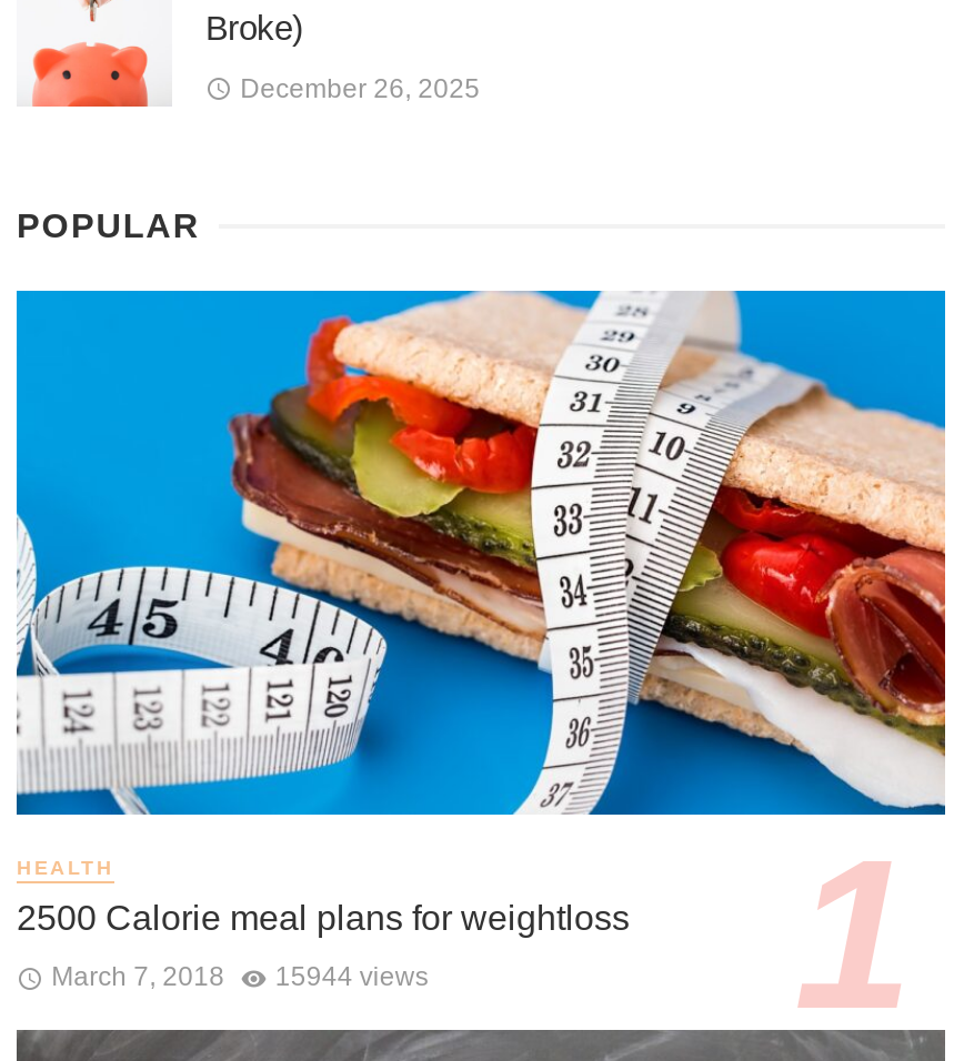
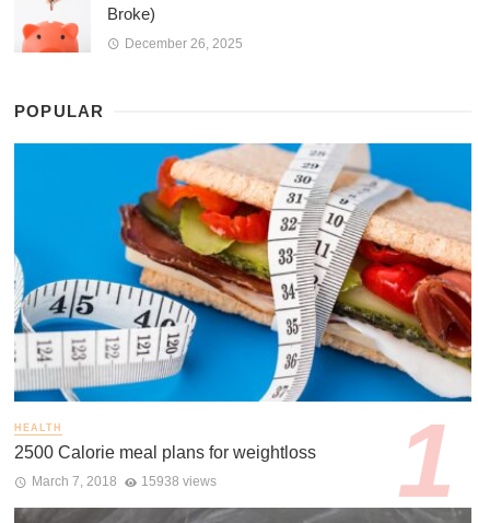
[51,961,428,992] March 7, 2018 15944 views -> [31,474,217,489] March 7, 2018 15938 views

